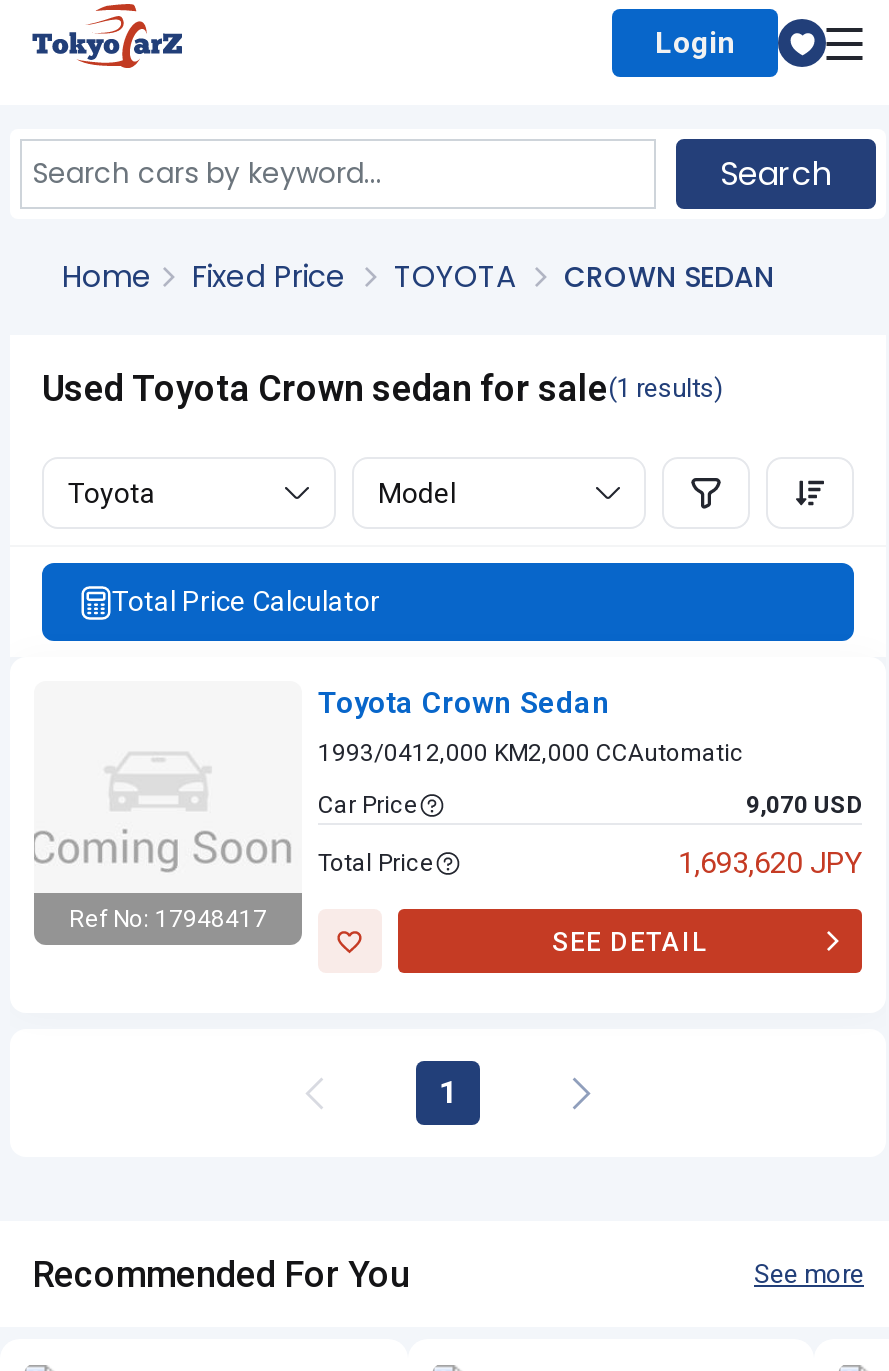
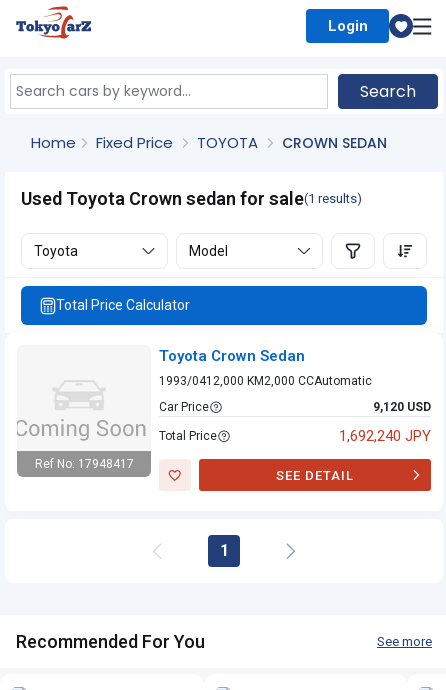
[746,791,862,819] 9,070 USD -> [373,400,431,414] 9,120 USD
[678,845,862,881] 1,693,620 JPY -> [339,427,431,445] 1,692,240 JPY

